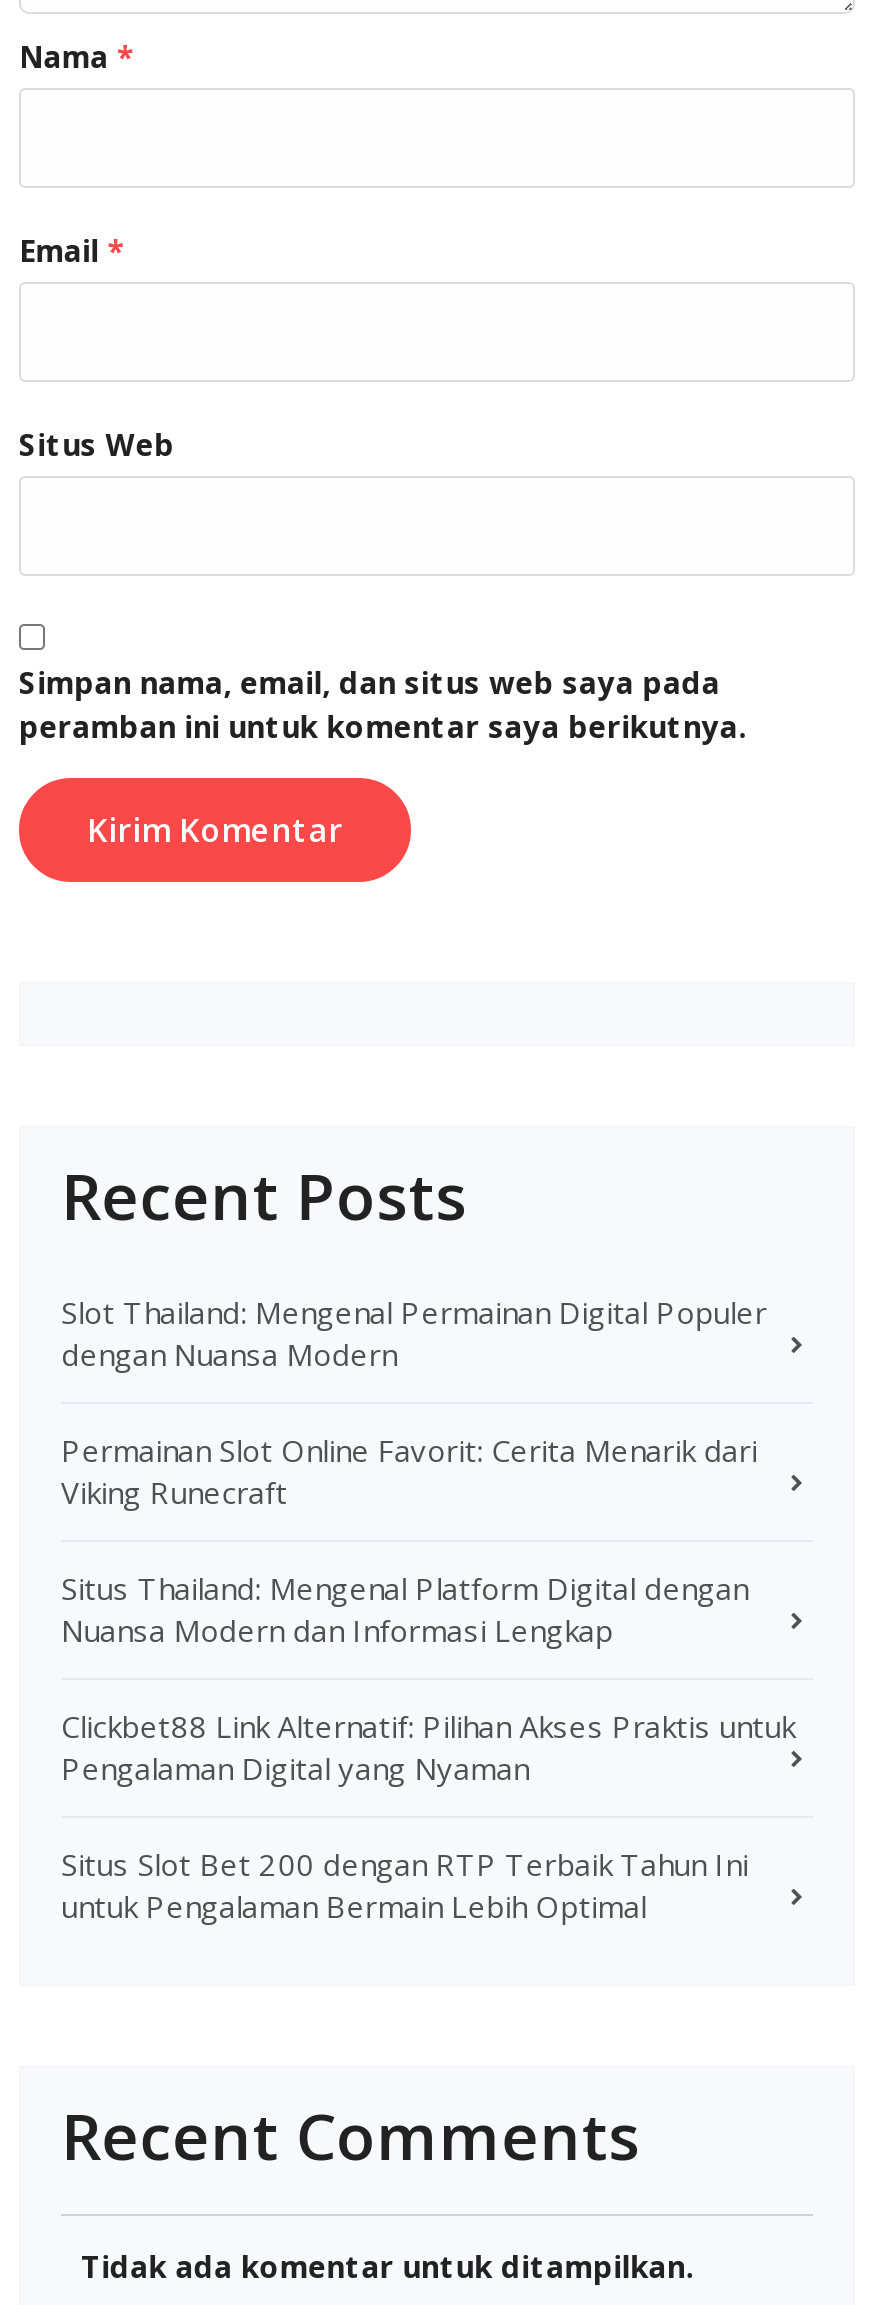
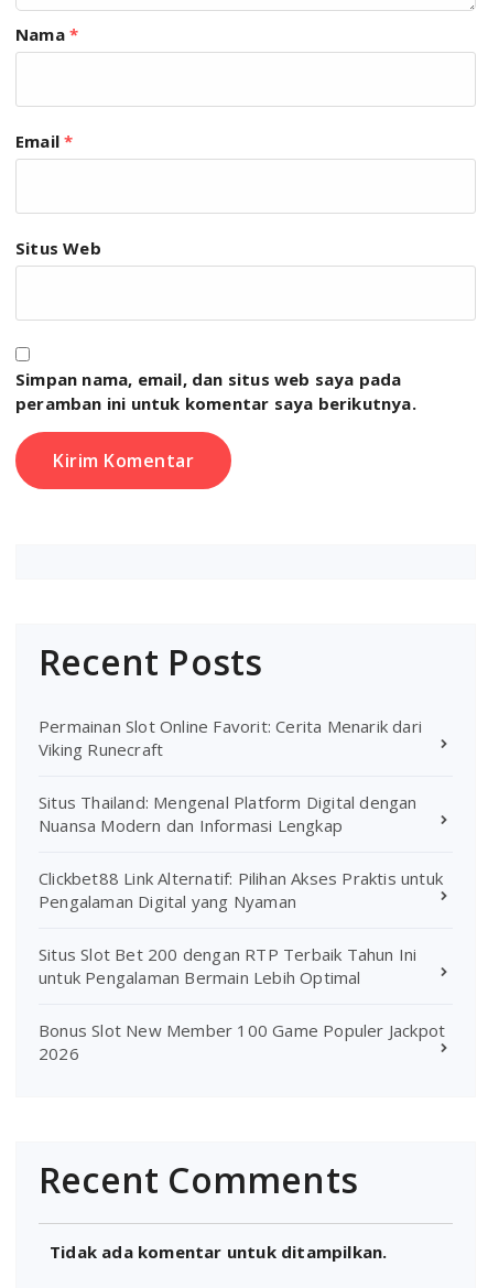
[61,1292,767,1374] Slot Thailand: Mengenal Permainan Digital Populer | dengan Nuansa Modern -> none
moved [61,1430,795,1926] -> [39,715,443,988]: Permainan Slot Online Favorit: Cerita Menarik dari | Viking Runecraft | Situs Thailand: Mengenal Platform Digital dengan | Nuansa Modern dan Informasi Lengkap | Clickbet88 Link Alternatif: Pilihan Akses Praktis untuk | Pengalaman Digital yang Nyaman | Situs Slot Bet 200 dengan RTP Terbaik Tahun Ini | untuk Pengalaman Bermain Lebih Optimal
none -> [39,1019,445,1064] Bonus Slot New Member 100 Game Populer Jackpot | 2026

